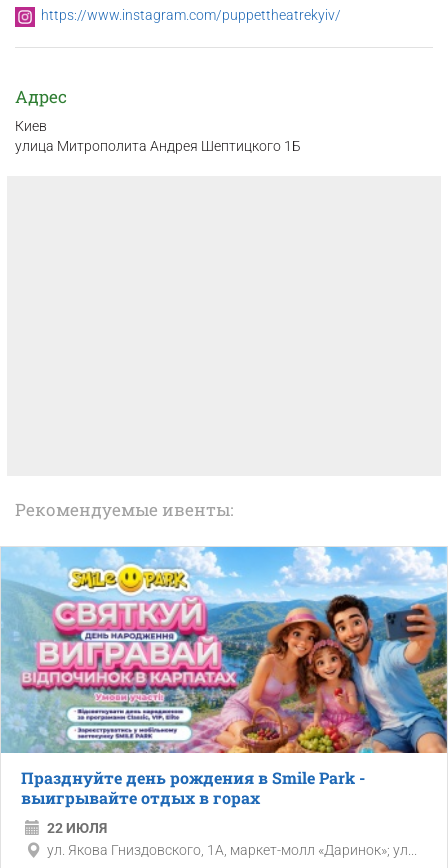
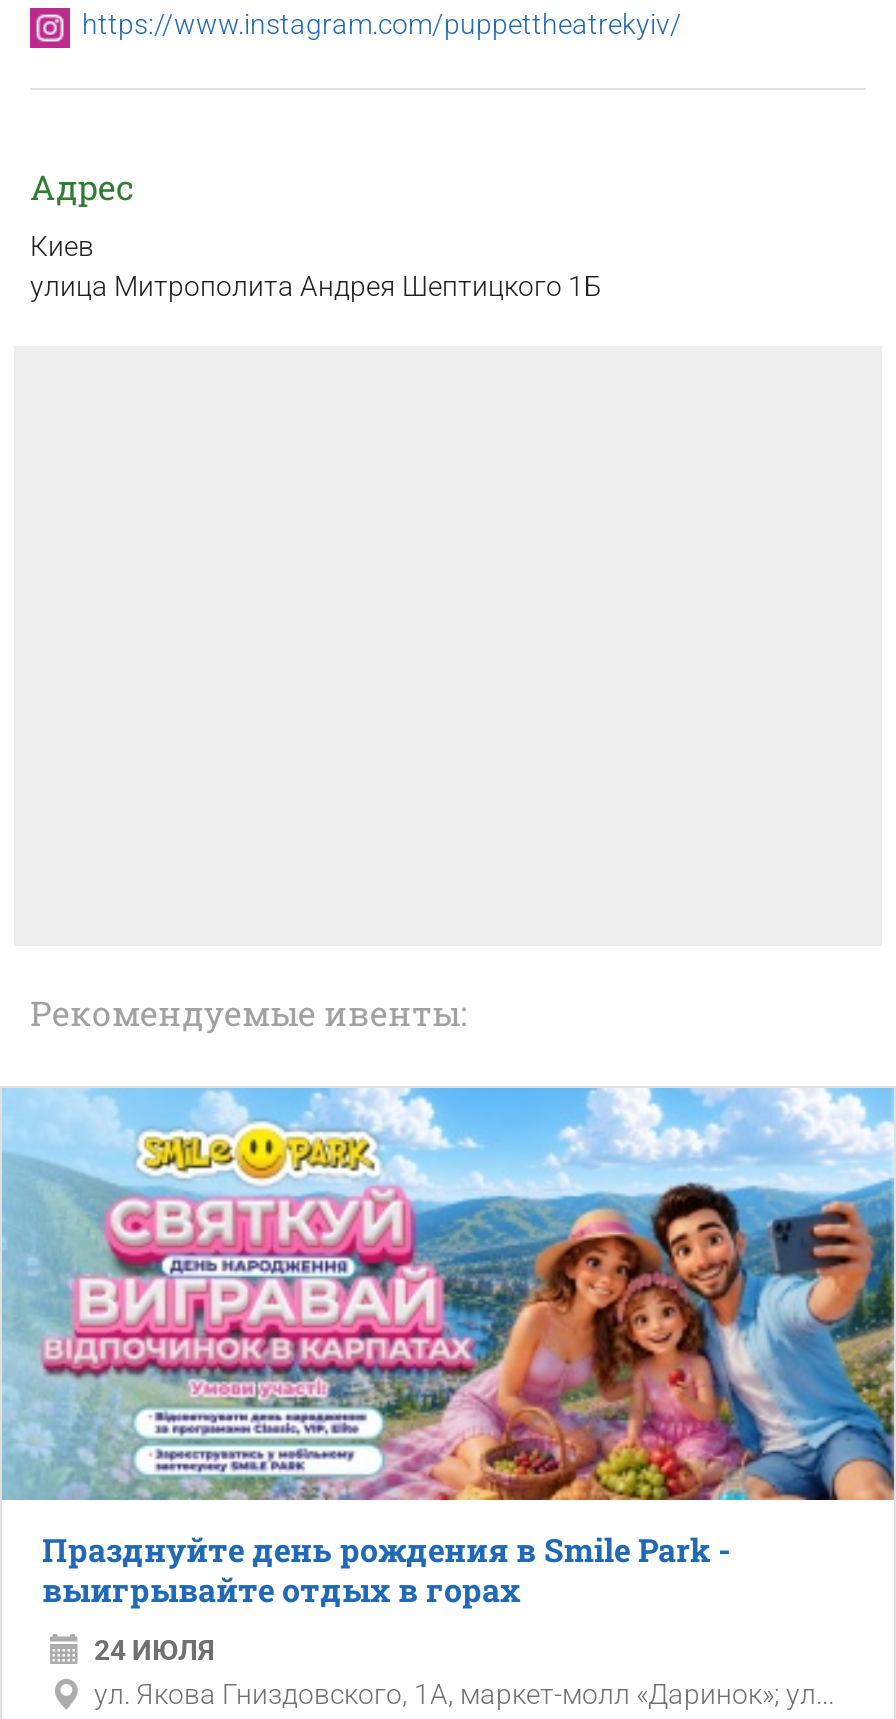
[47,820,107,836] 22 ИЮЛЯ -> [94,1635,214,1667] 24 ИЮЛЯ

